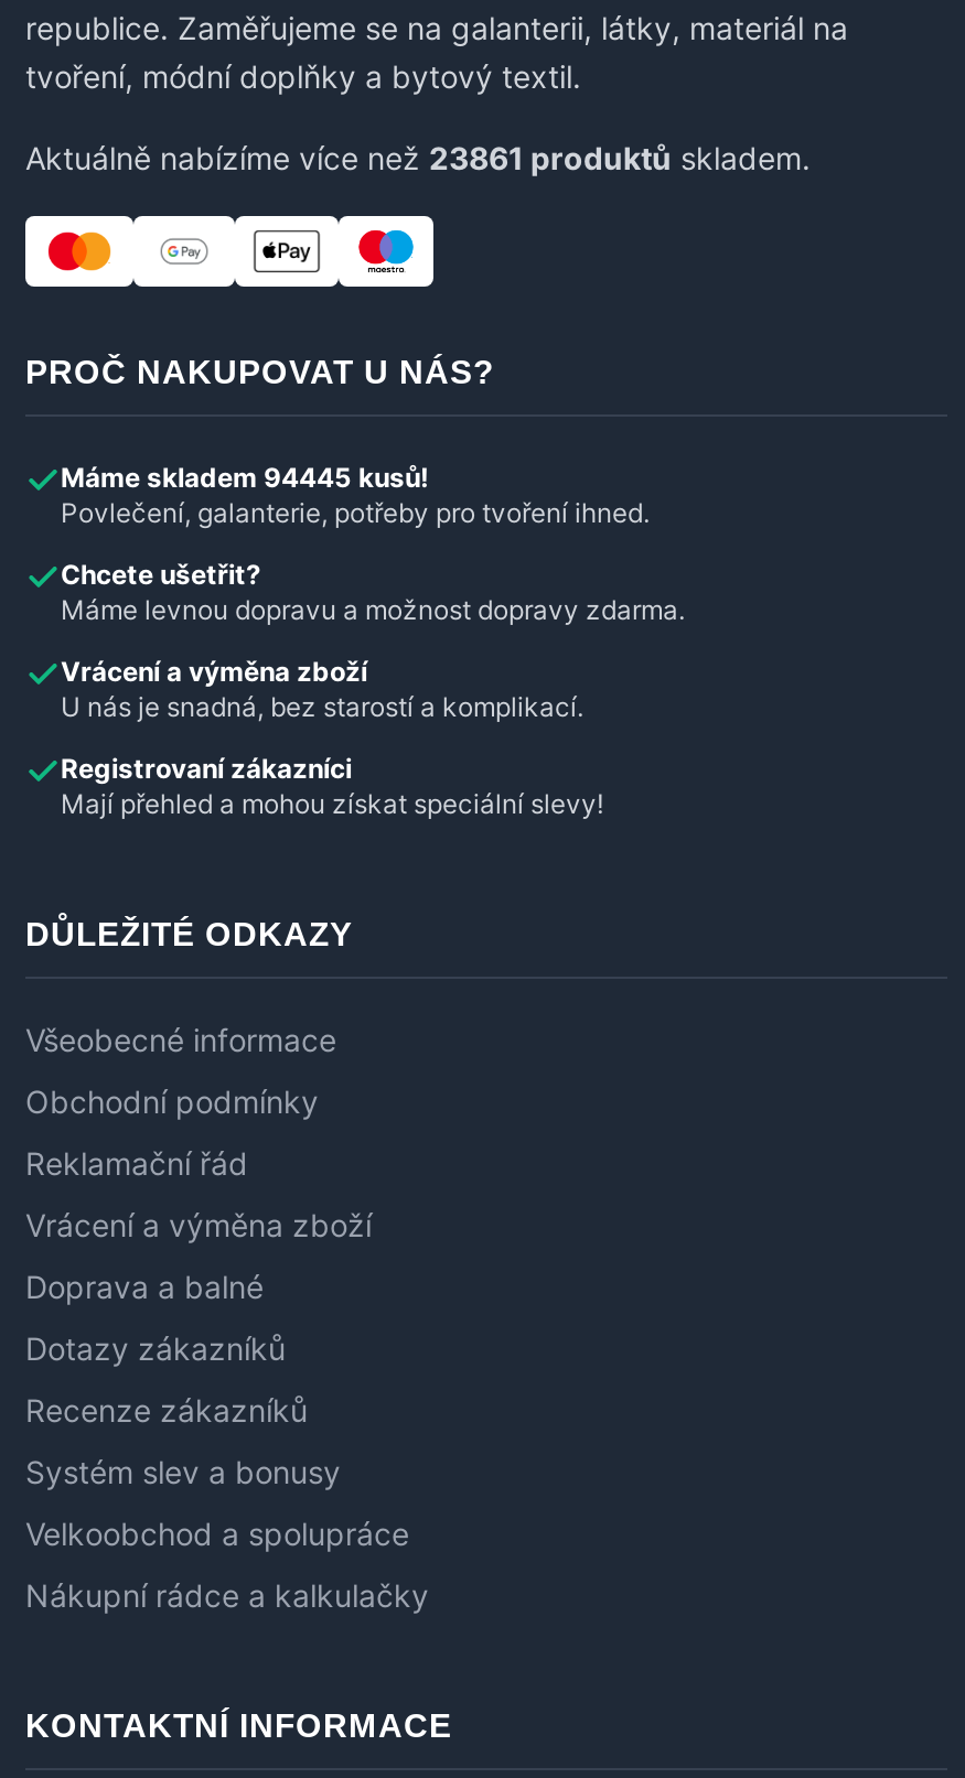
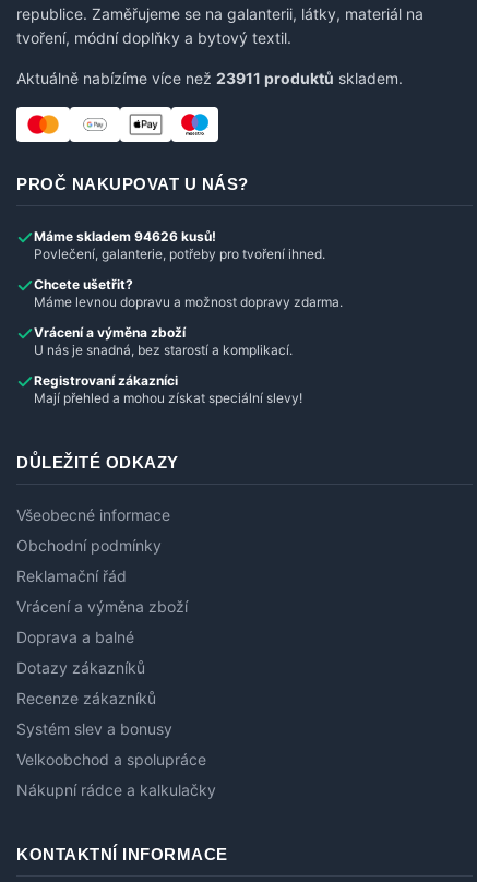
[25,139,811,176] Aktuálně nabízíme více než 23861 produktů skladem. -> [16,69,403,87] Aktuálně nabízíme více než 23911 produktů skladem.
[61,461,429,494] Máme skladem 94445 kusů! -> [34,228,216,244] Máme skladem 94626 kusů!

